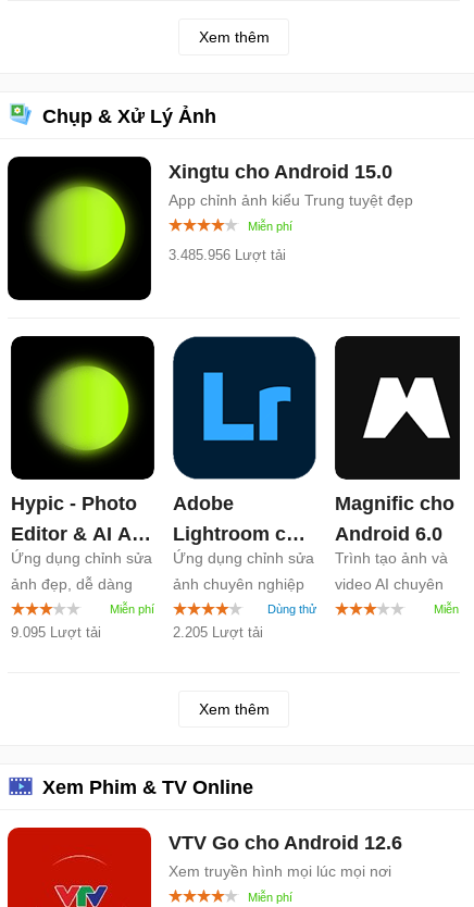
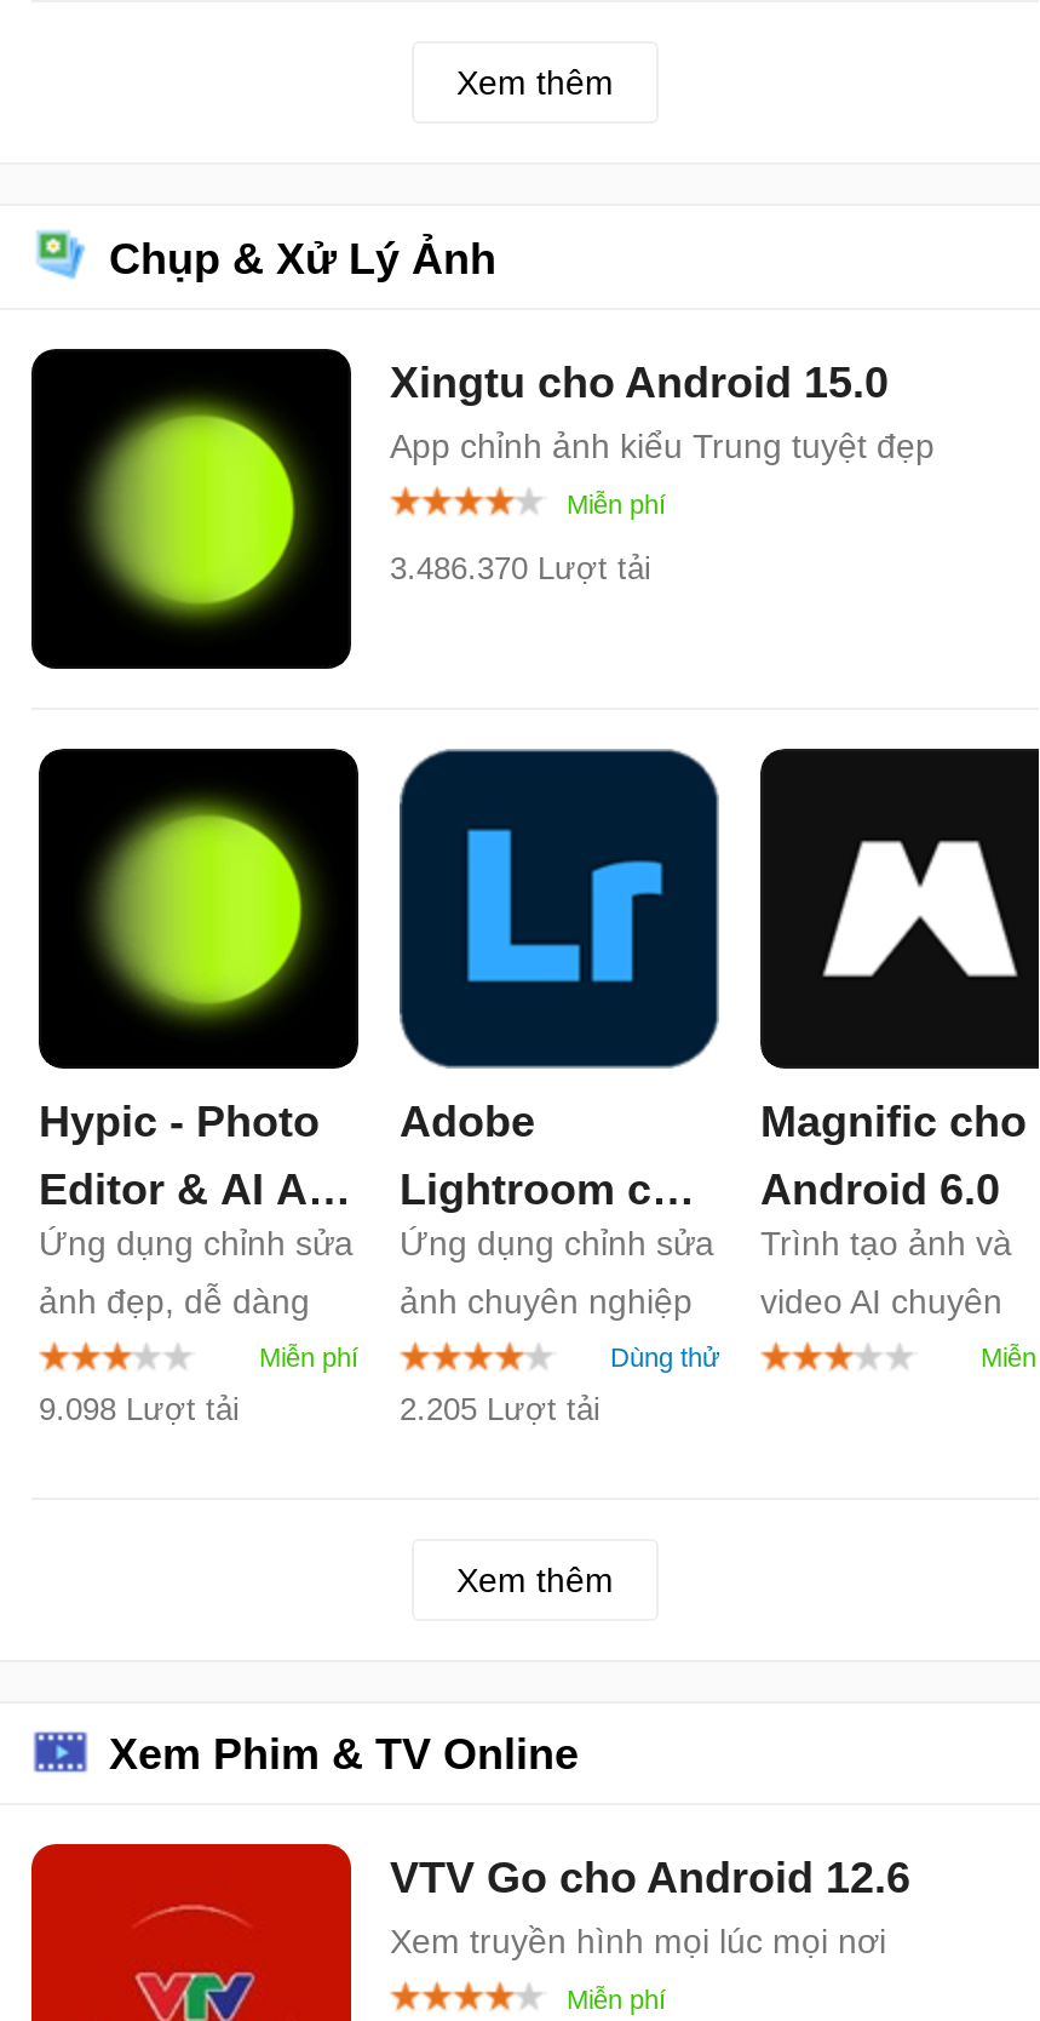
[169,247,286,263] 3.485.956 Lượt tải -> [390,549,651,586] 3.486.370 Lượt tải
[11,624,101,640] 9.095 Lượt tải -> [39,1390,240,1427] 9.098 Lượt tải

